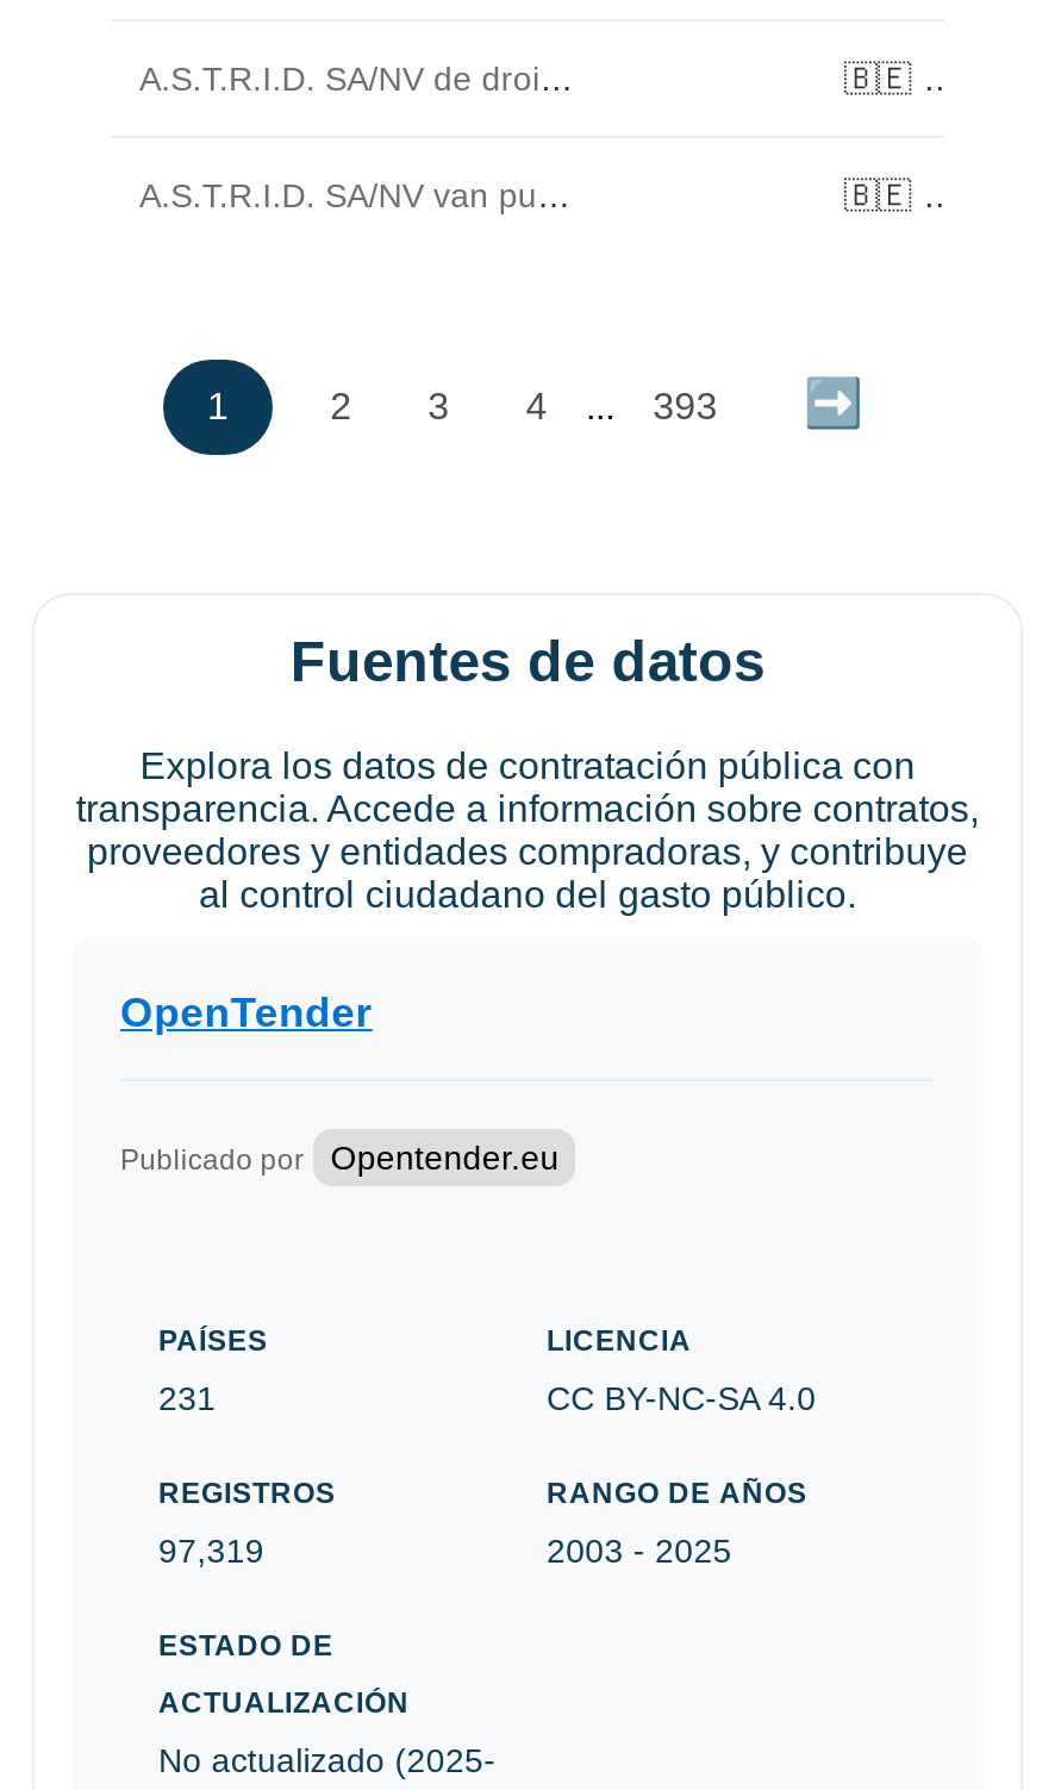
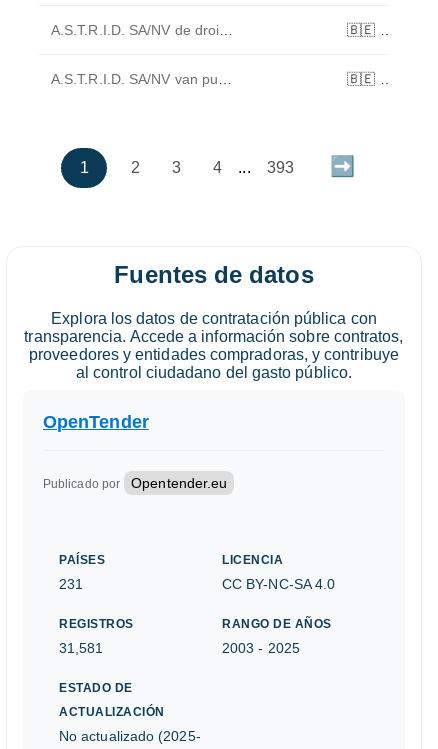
[158,1531,264,1569] 97,319 -> [59,640,103,656] 31,581

